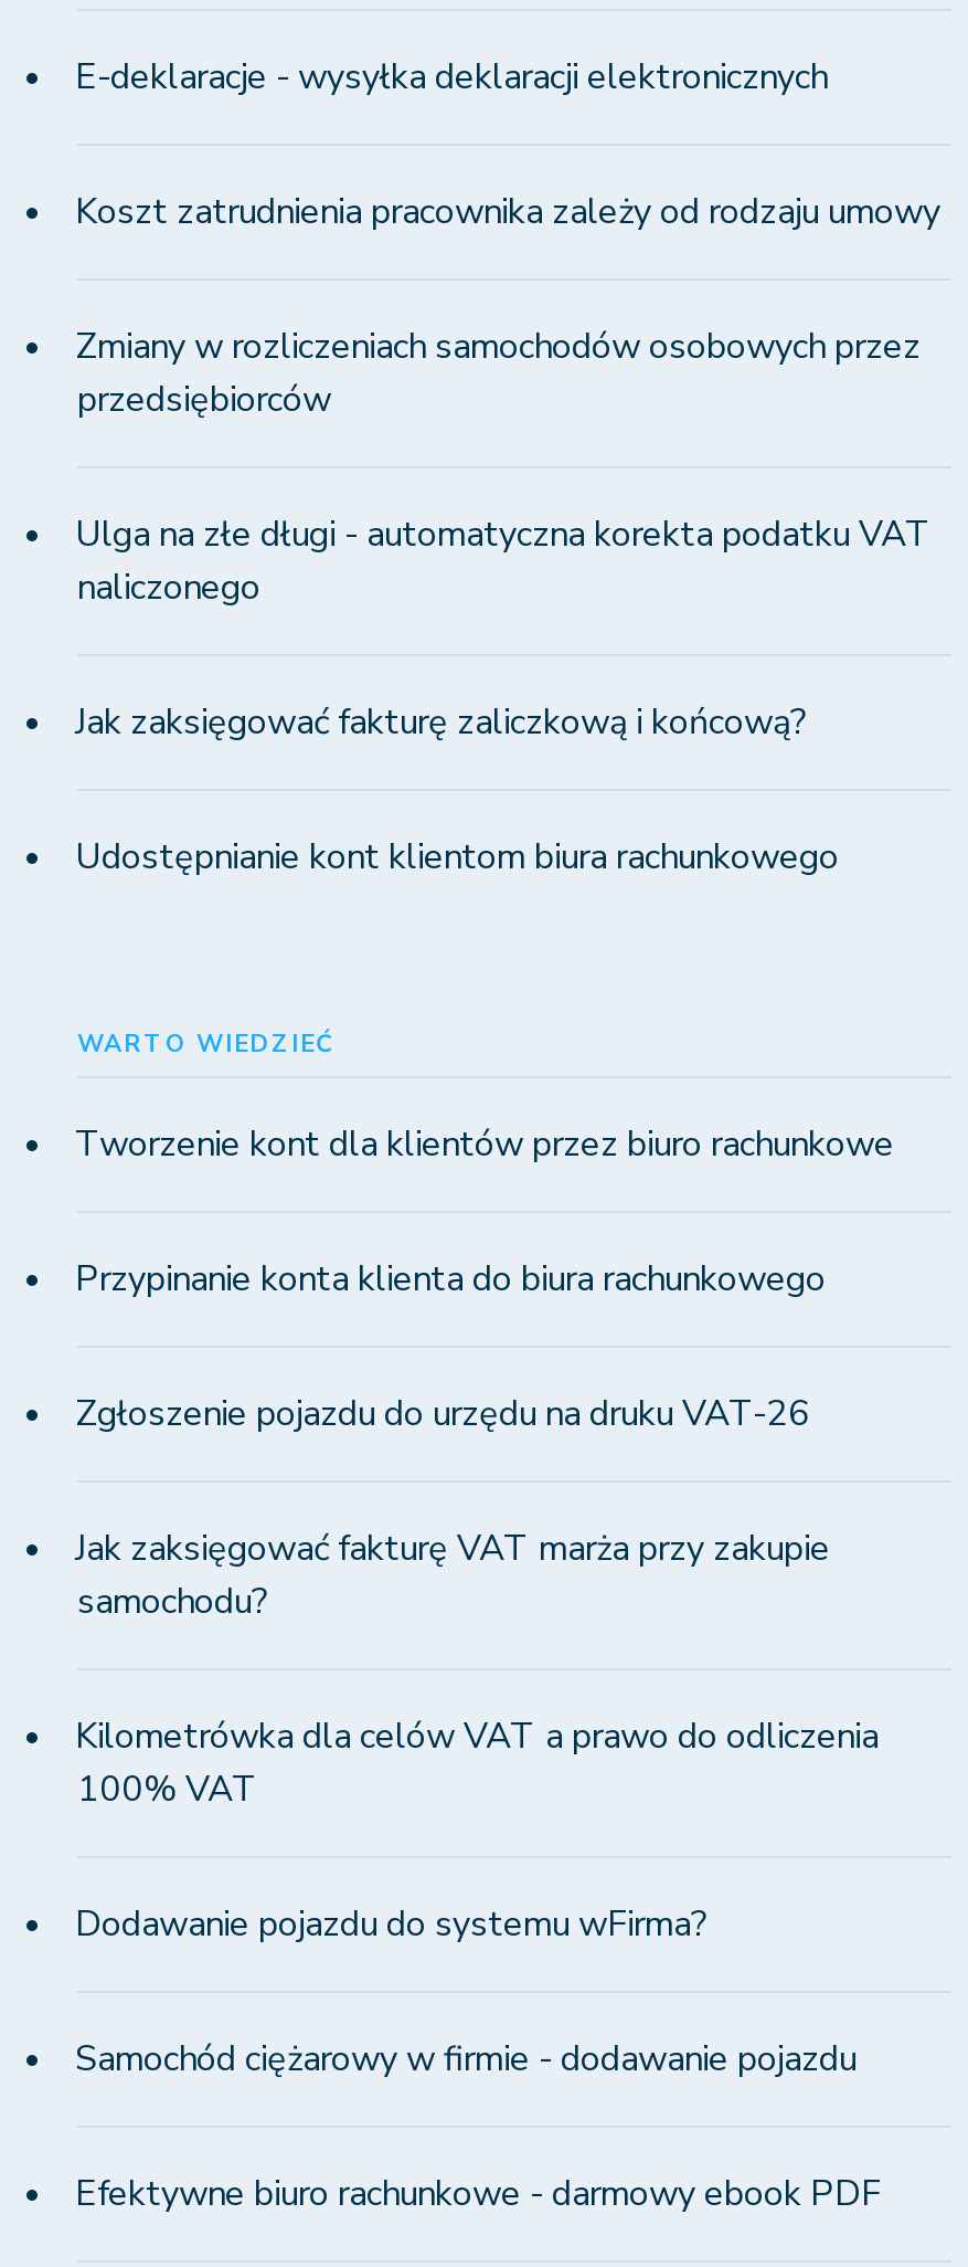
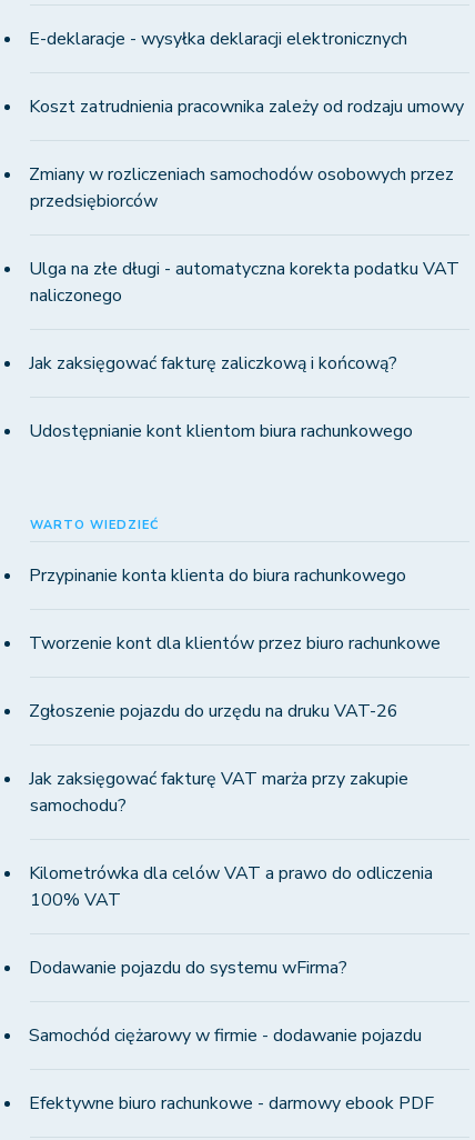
moved [75,1121,894,1170] -> [29,632,441,656]: Tworzenie kont dla klientów przez biuro rachunkowe
moved [75,1256,826,1305] -> [29,564,406,588]: Przypinanie konta klienta do biura rachunkowego

